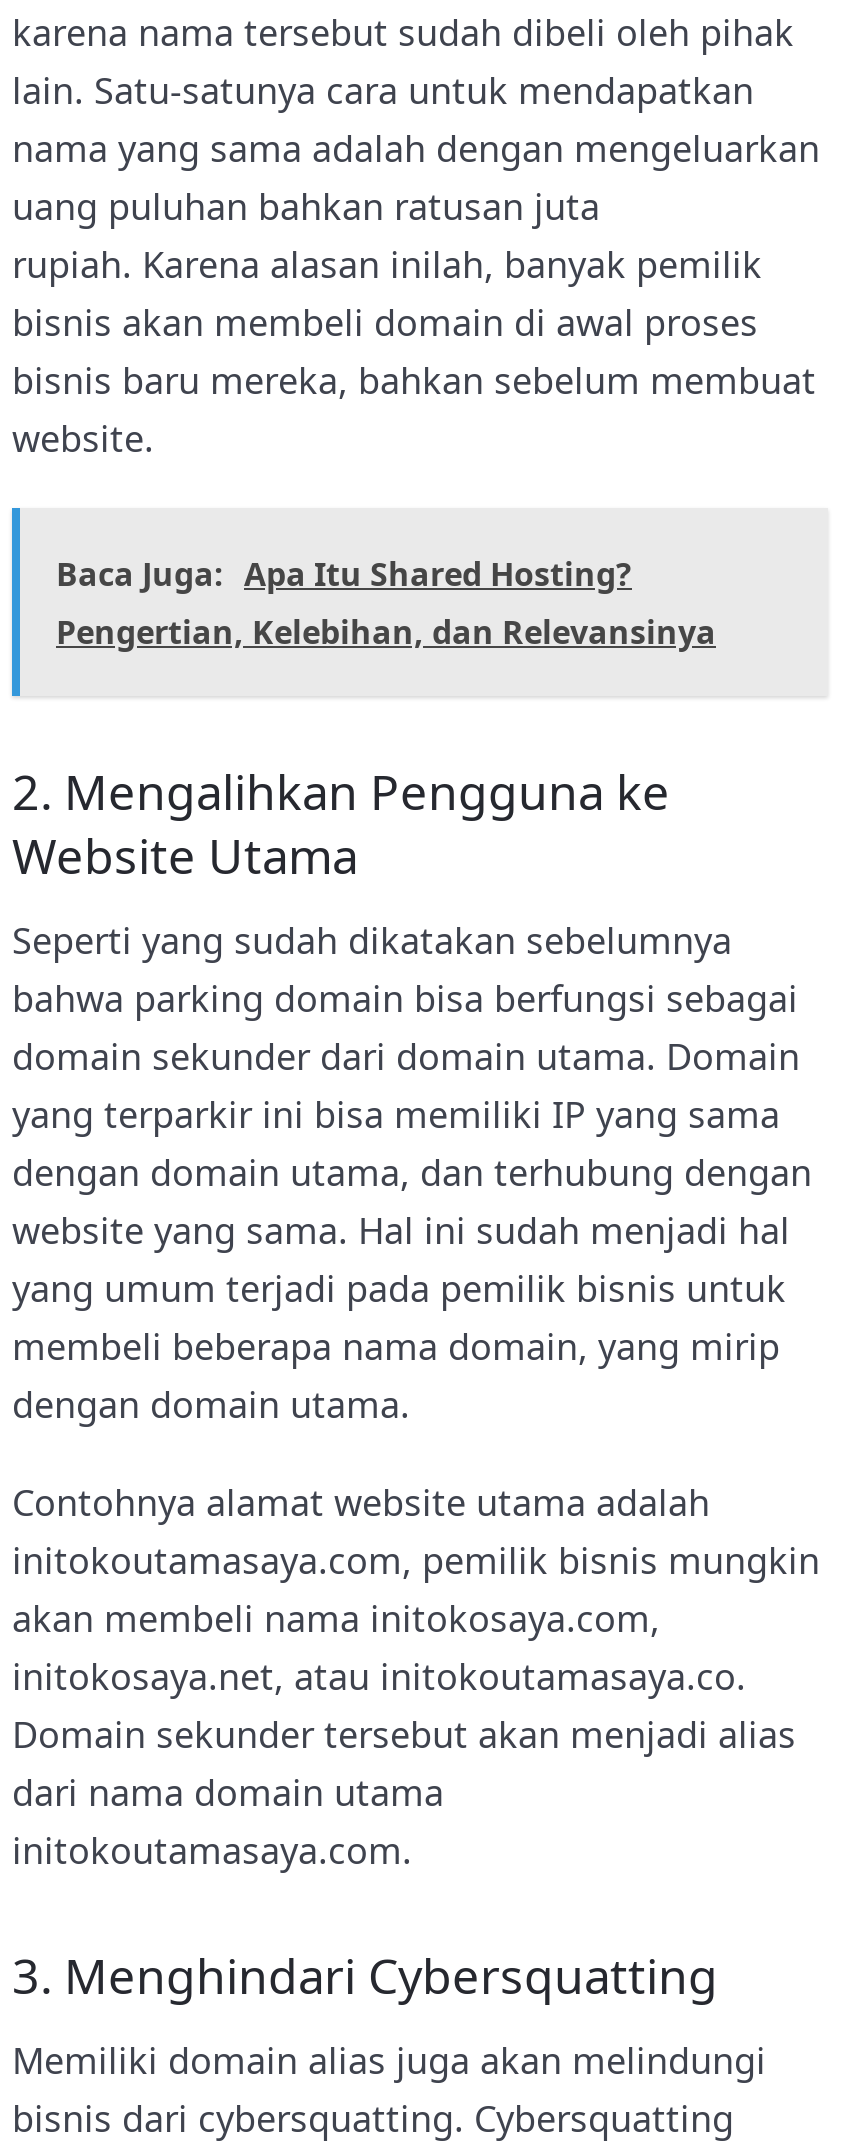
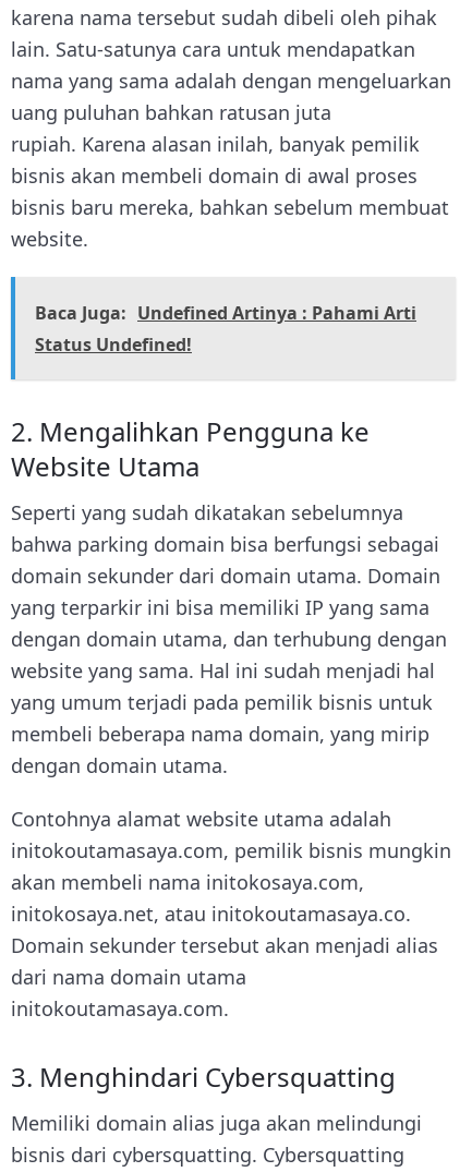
[56,552,716,654] Baca Juga: Apa Itu Shared Hosting? | Pengertian, Kelebihan, dan Relevansinya -> [35,301,416,357] Baca Juga: Undefined Artinya : Pahami Arti | Status Undefined!

